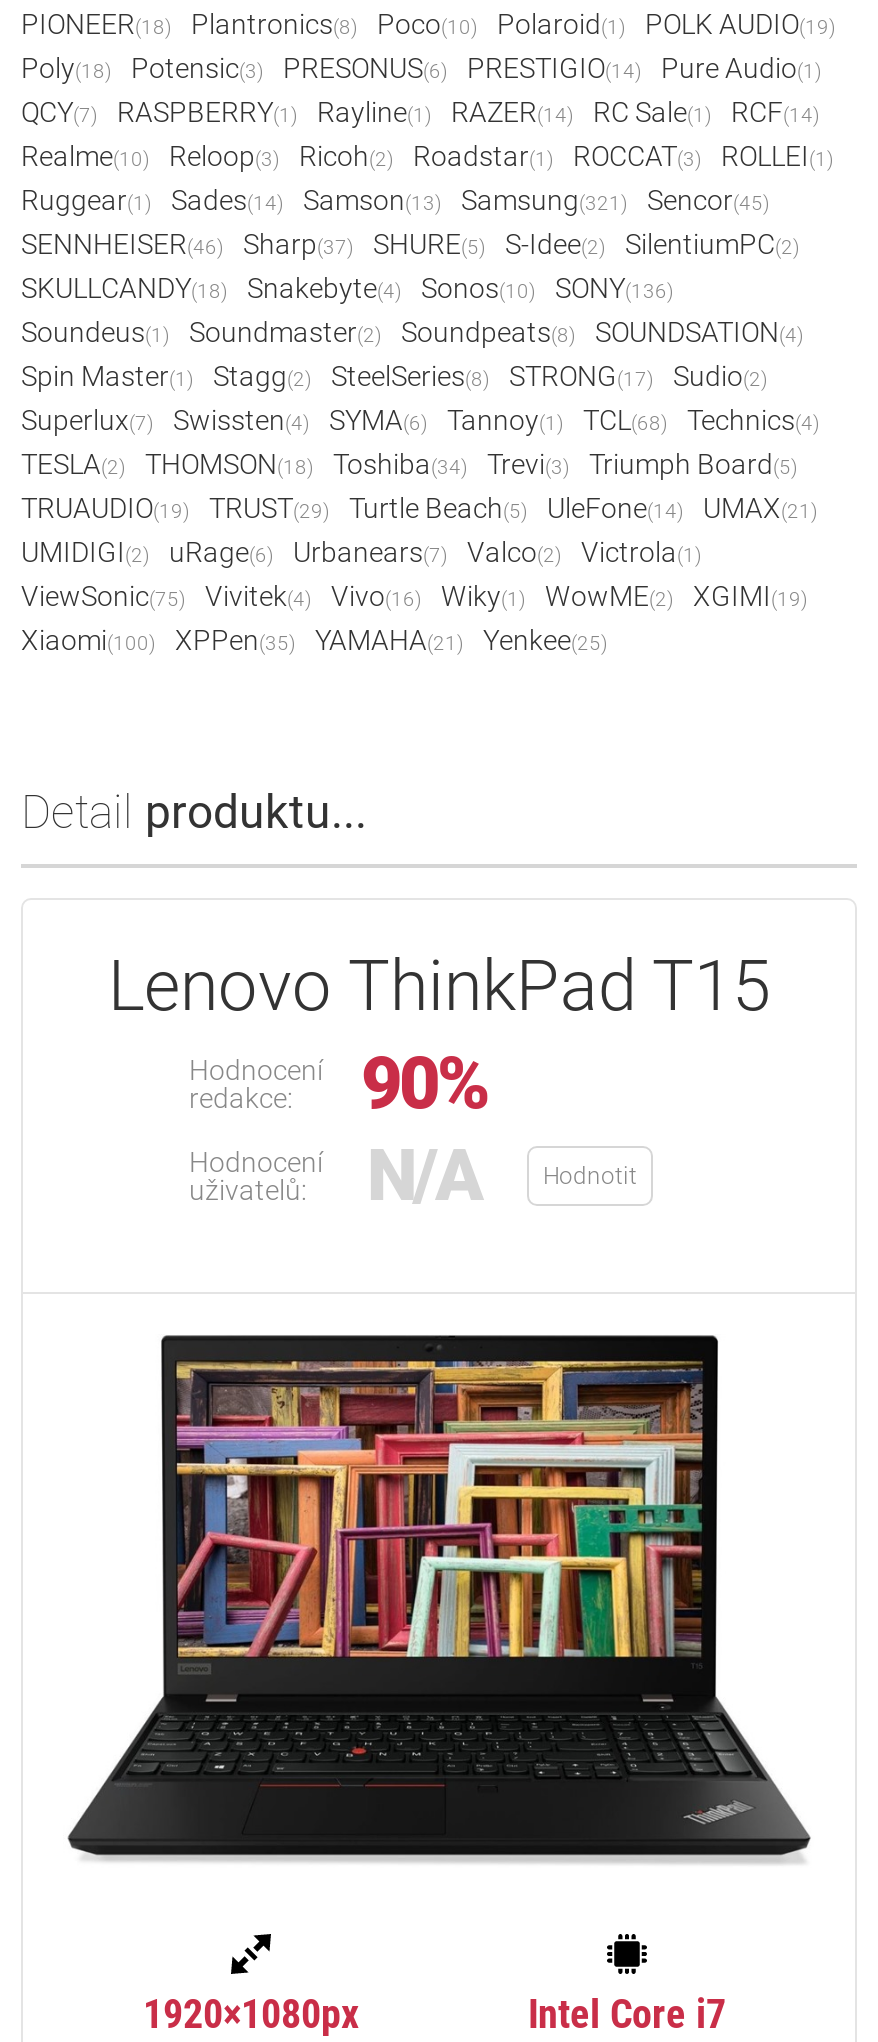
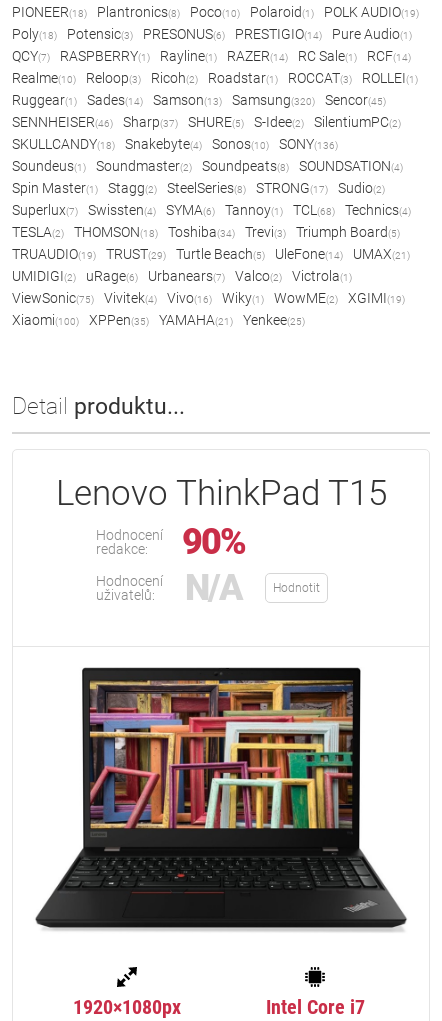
[461,184,627,216] Samsung(321) -> [232,92,315,108] Samsung(320)

